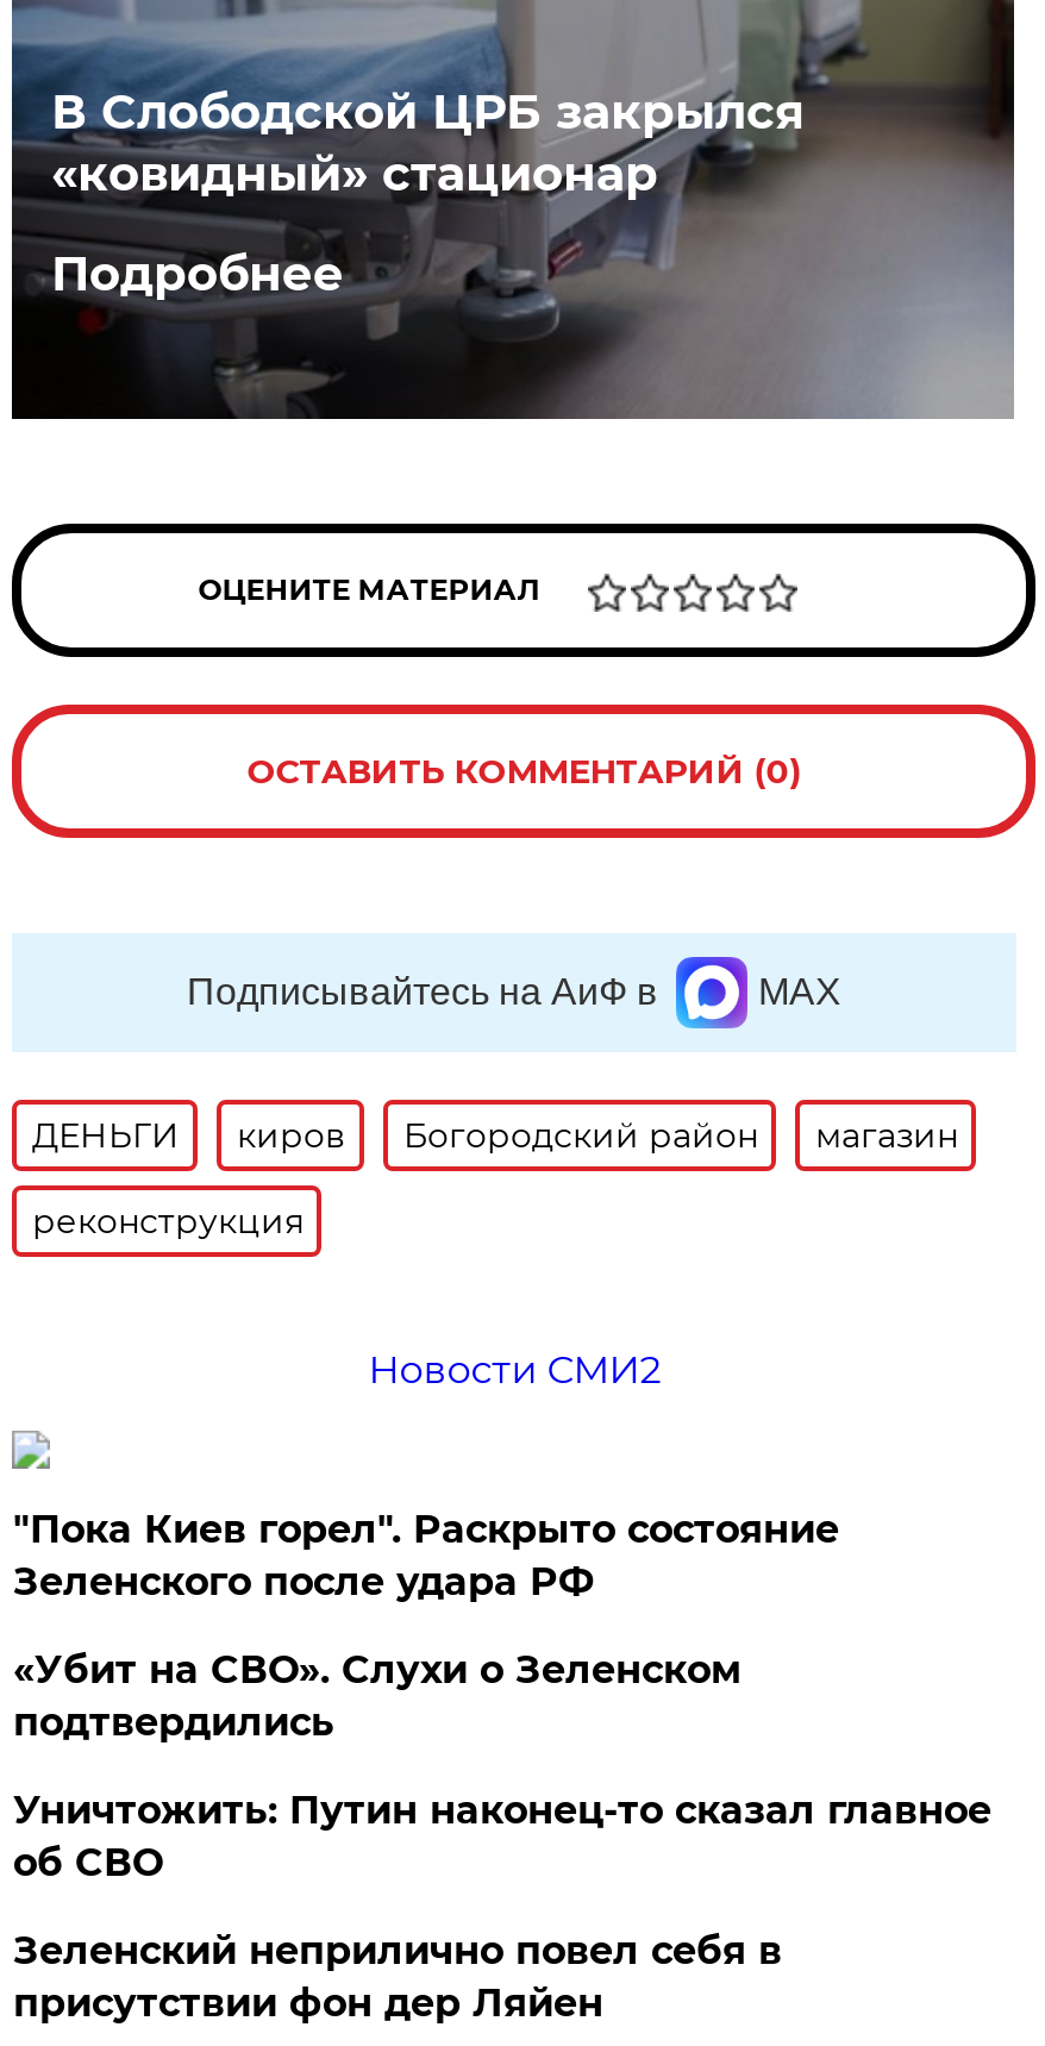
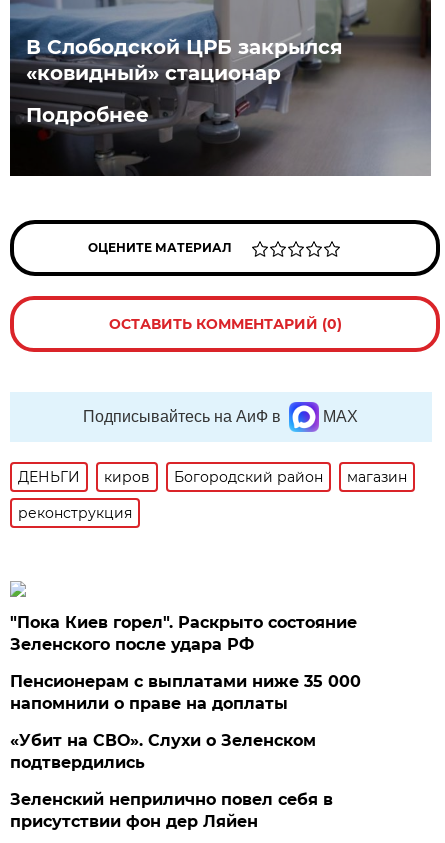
[368,1347,661,1392] Новости СМИ2 -> none
none -> [10,672,361,713] Пенсионерам с выплатами ниже 35 000 | напомнили о праве на доплаты
moved [13,1647,741,1745] -> [10,731,316,772]: «Убит на СВО». Слухи о Зеленском | подтвердились
[13,1787,991,1885] Уничтожить: Путин наконец-то сказал главное | об СВО -> none

